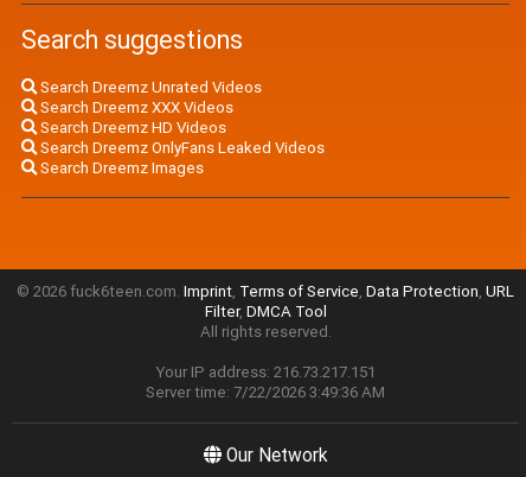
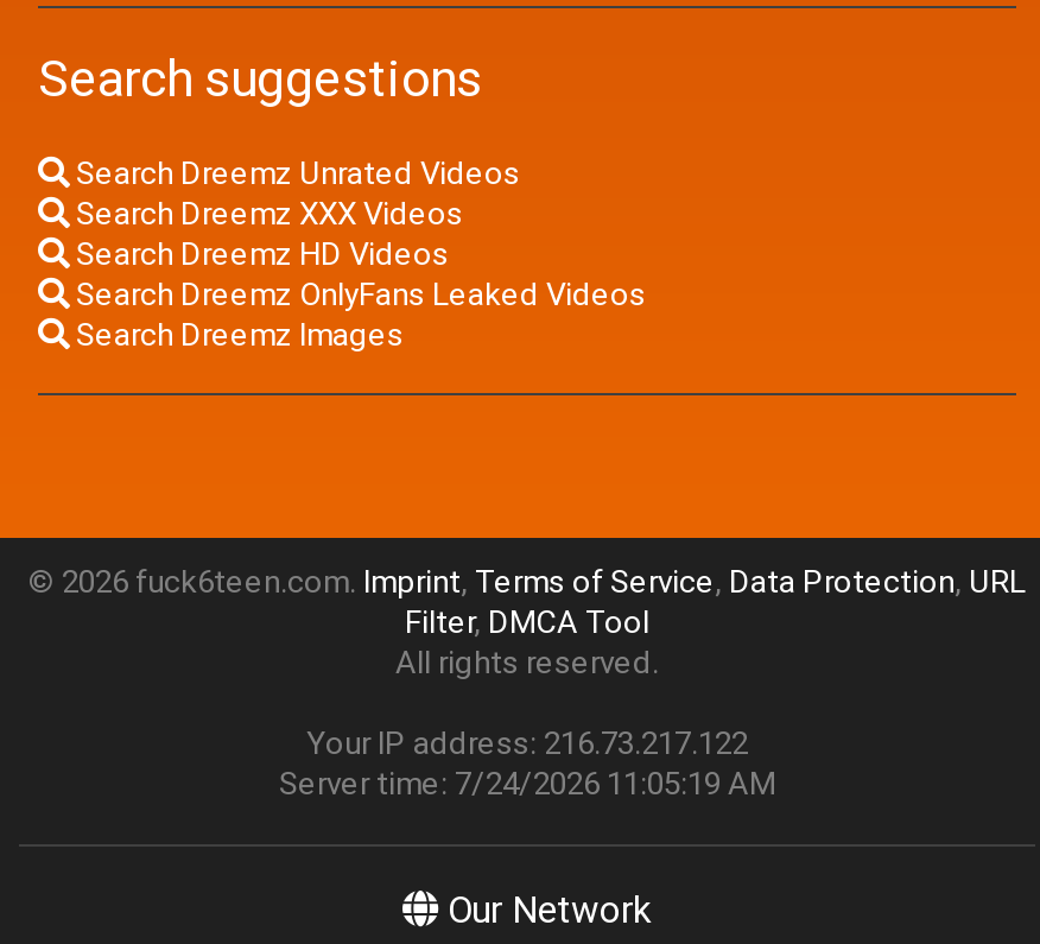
[155,362,376,382] Your IP address: 216.73.217.151 -> [306,723,748,764] Your IP address: 216.73.217.122
[146,382,385,402] Server time: 7/22/2026 3:49:36 AM -> [279,764,775,804] Server time: 7/24/2026 11:05:19 AM

